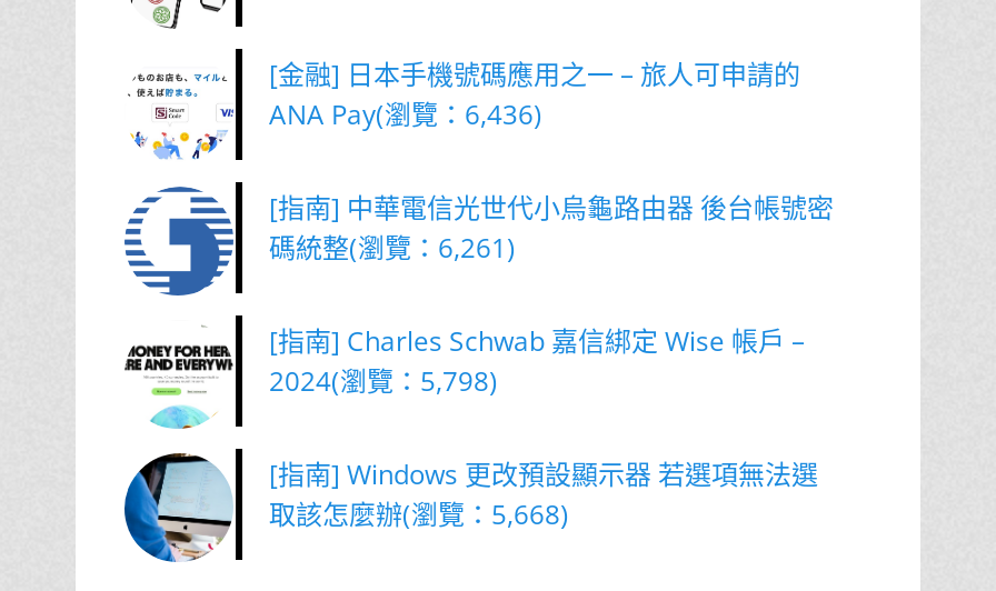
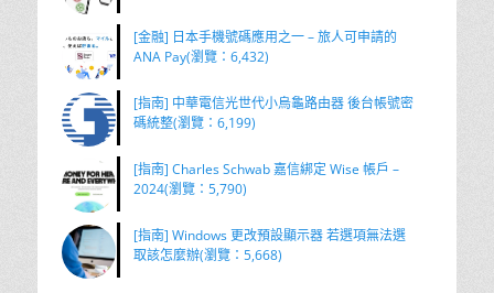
[269,96,542,133] ANA Pay(瀏覽：6,436) -> [133,47,269,66] ANA Pay(瀏覽：6,432)
[269,229,516,267] 碼統整(瀏覽：6,261) -> [133,113,256,132] 碼統整(瀏覽：6,199)
[269,362,498,400] 2024(瀏覽：5,798) -> [133,180,247,198] 2024(瀏覽：5,790)

